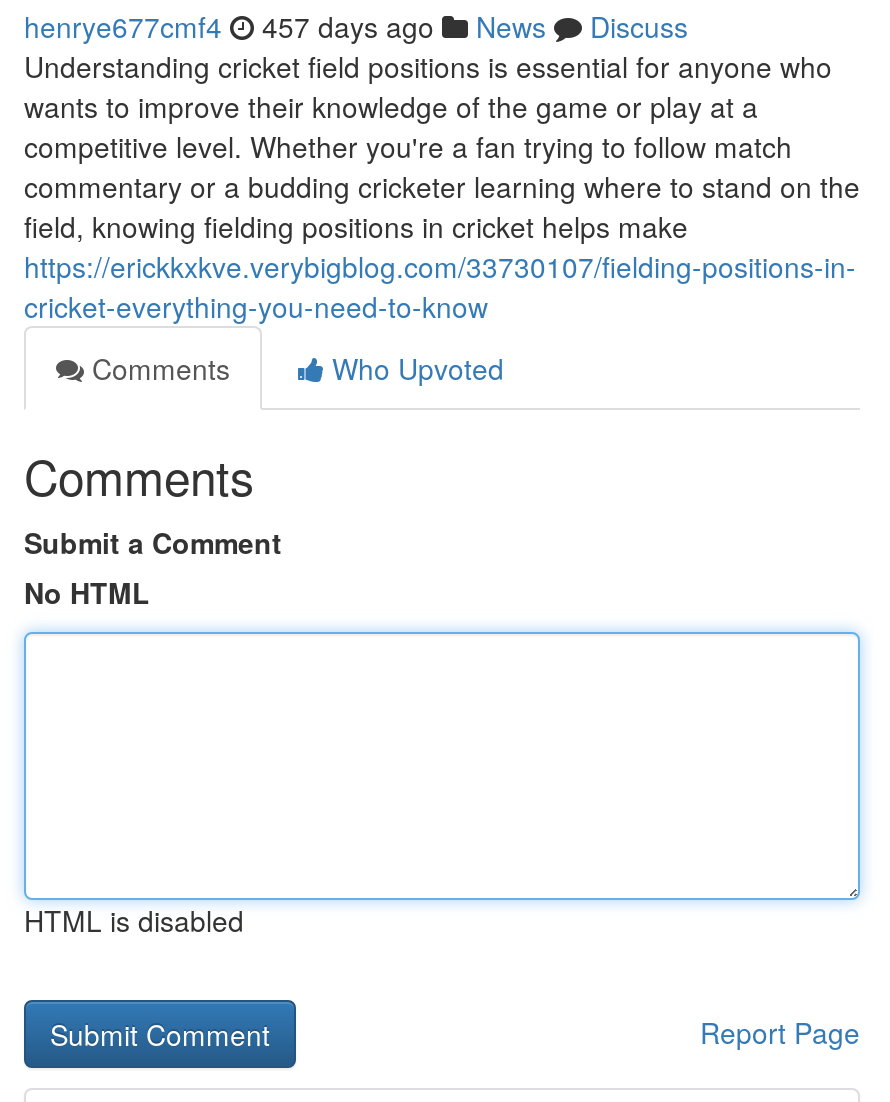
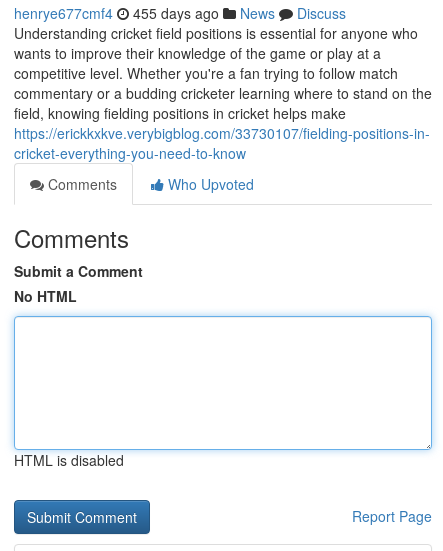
[24,6,688,46] henrye677cmf4 457 days ago News Discuss -> [14,3,346,23] henrye677cmf4 455 days ago News Discuss

